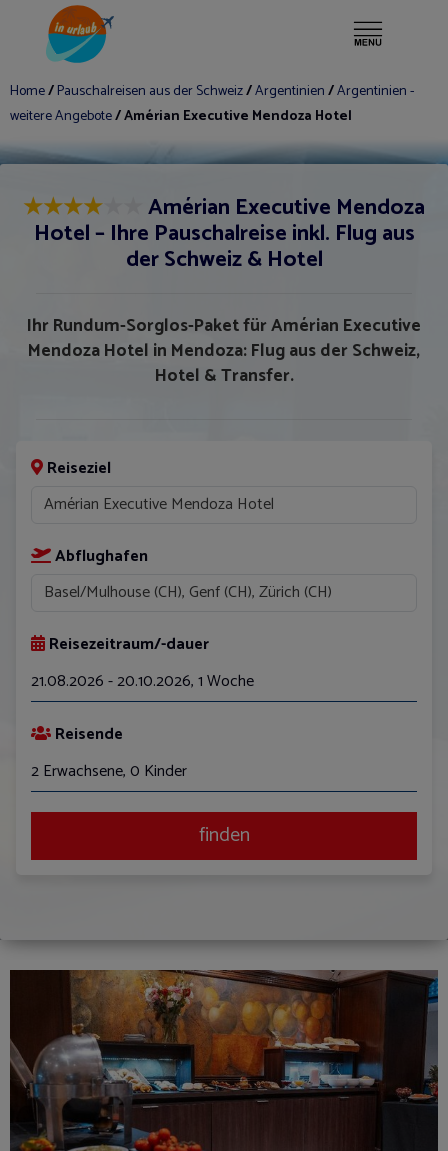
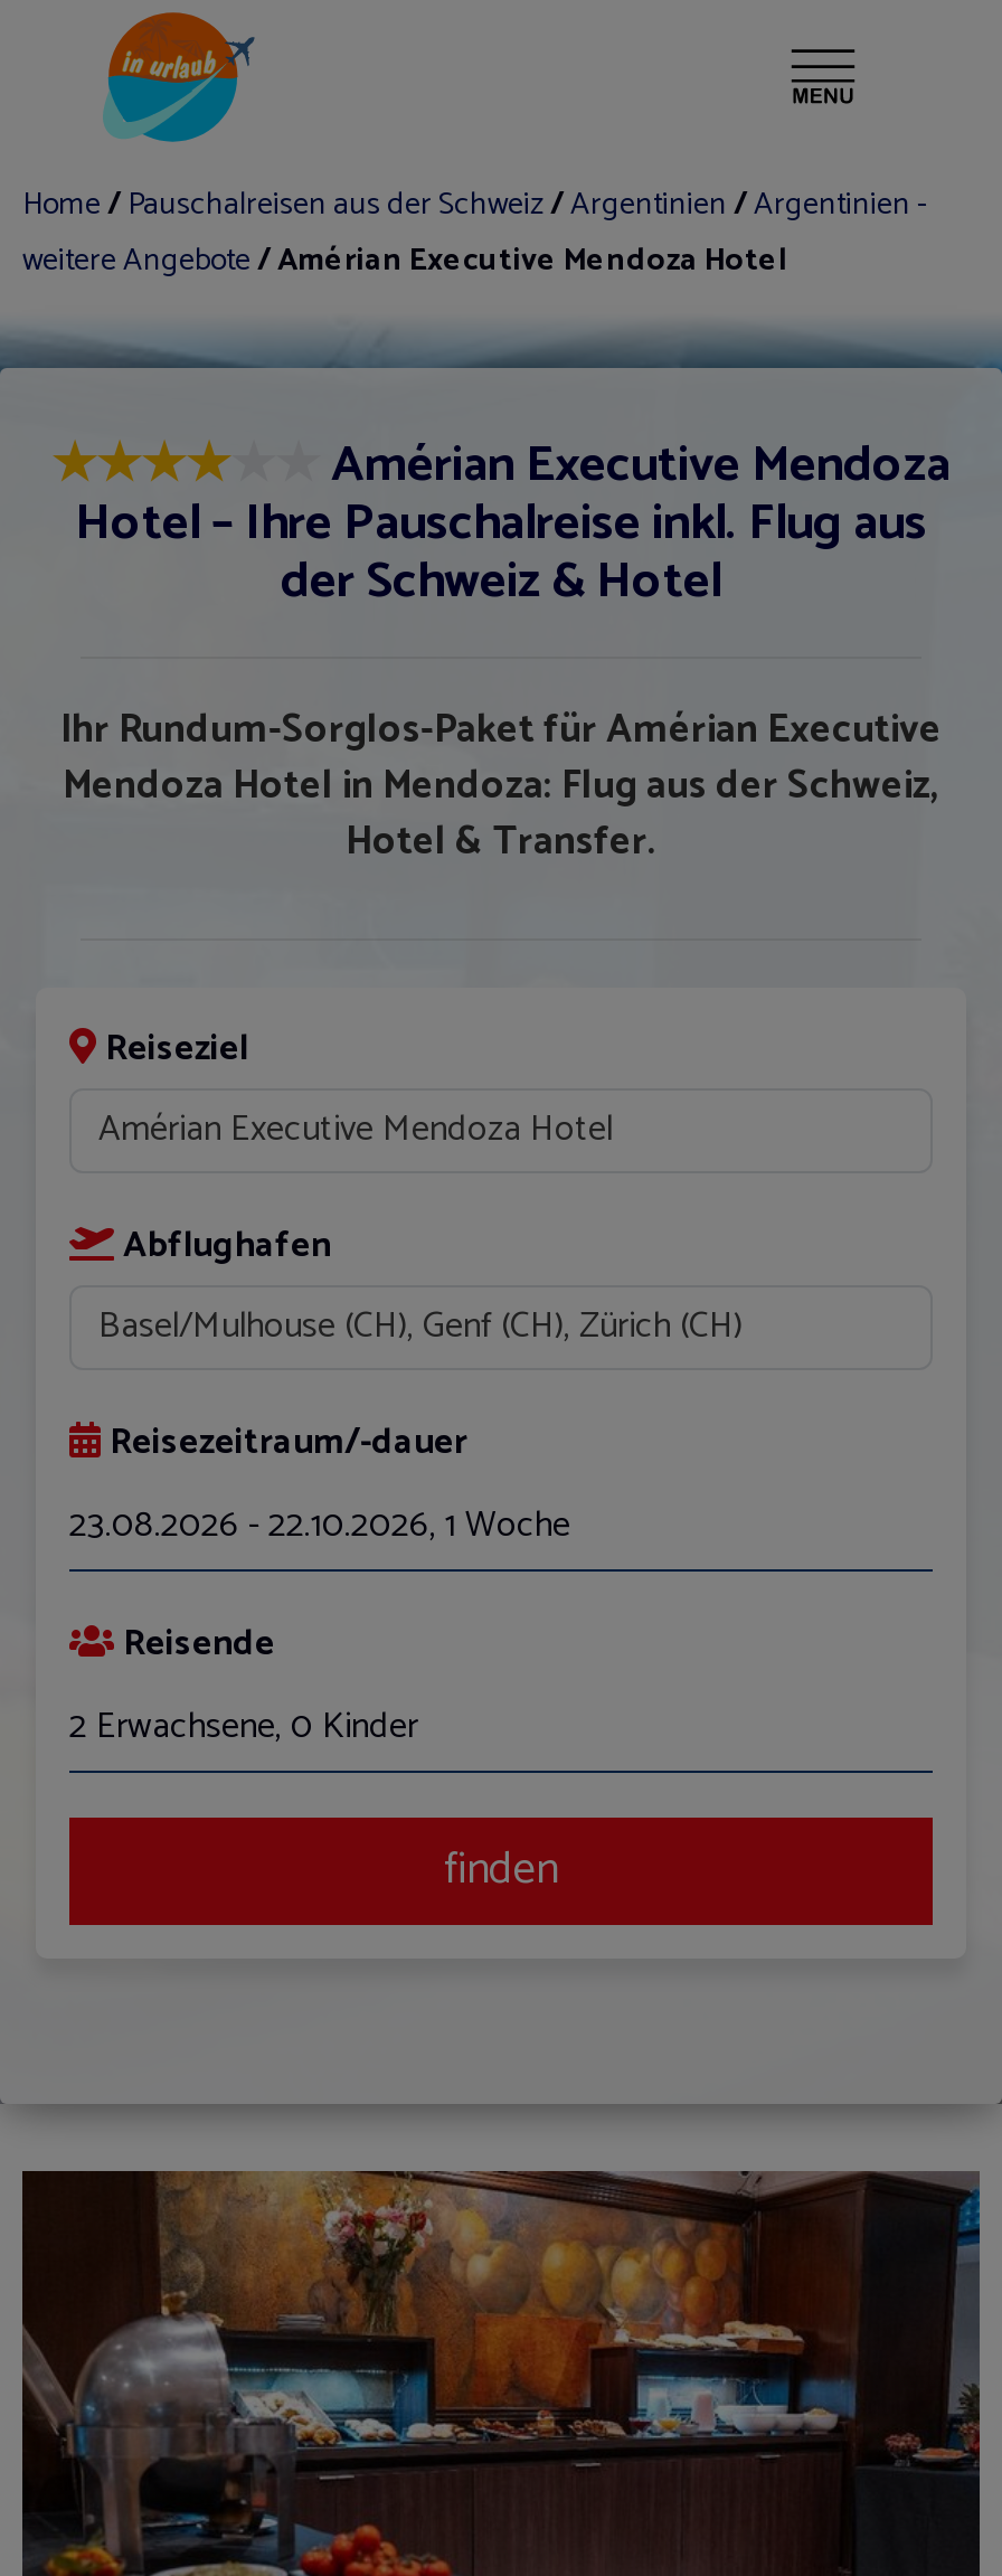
[31,668,254,695] 21.08.2026 - 20.10.2026, 1 Woche -> [69,1495,570,1555] 23.08.2026 - 22.10.2026, 1 Woche

